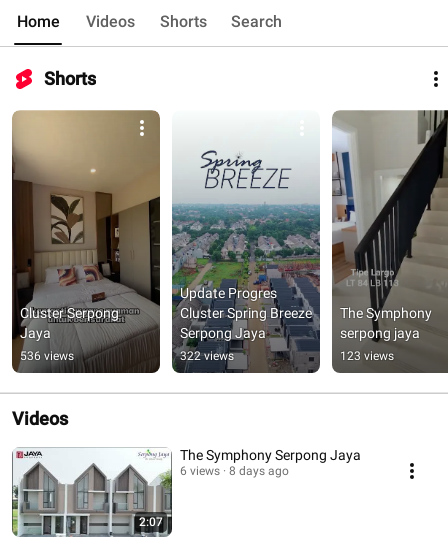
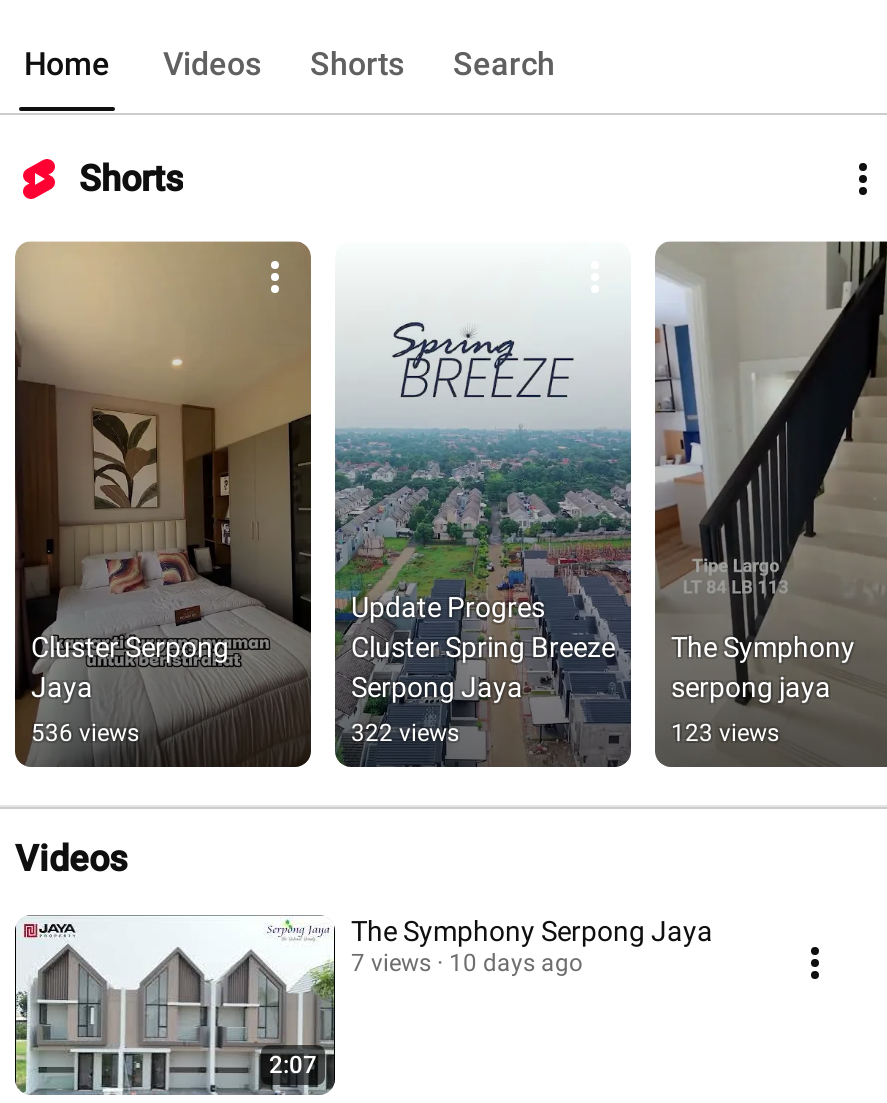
[180,464,220,478] 6 views -> [351,950,431,978] 7 views
[229,464,289,478] 8 days ago -> [449,950,583,978] 10 days ago

